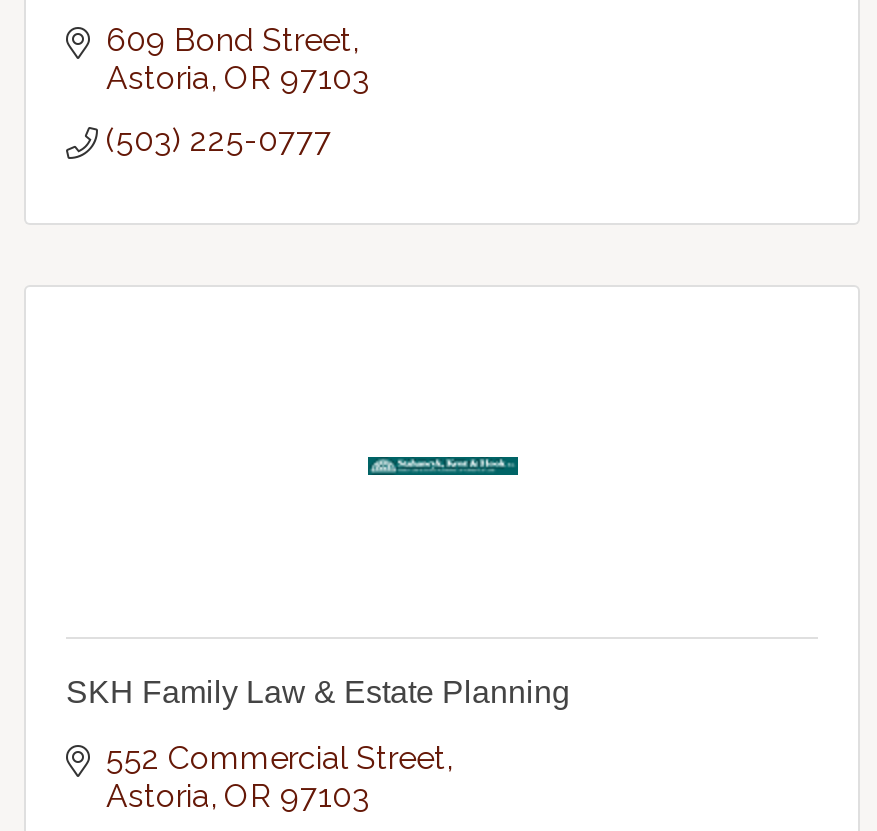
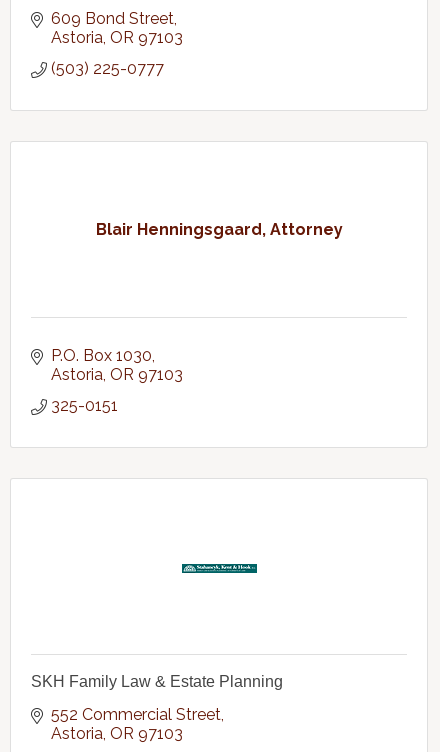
none -> [51,346,183,415] P.O. Box 1030 | Astoria OR 97103 | 325-0151
none -> [95,220,342,239] Blair Henningsgaard, Attorney

